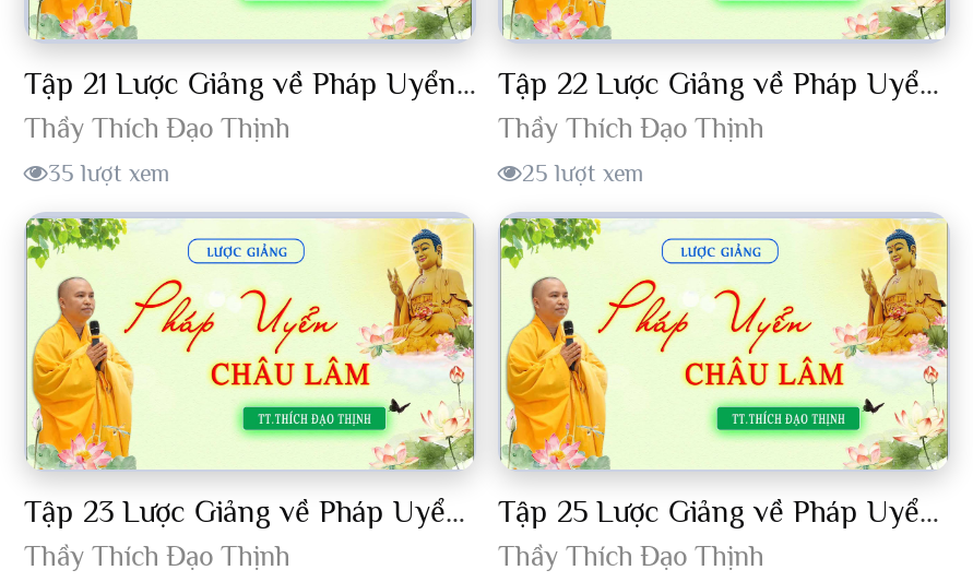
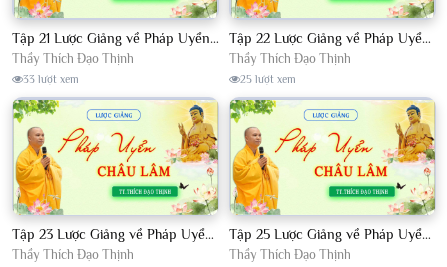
[48,160,170,187] 35 lượt xem -> [23,73,79,85] 33 lượt xem

